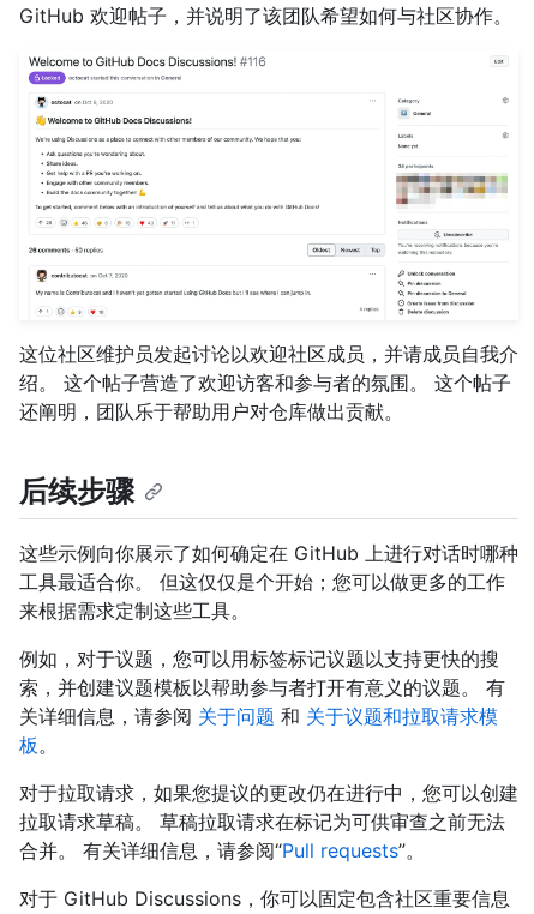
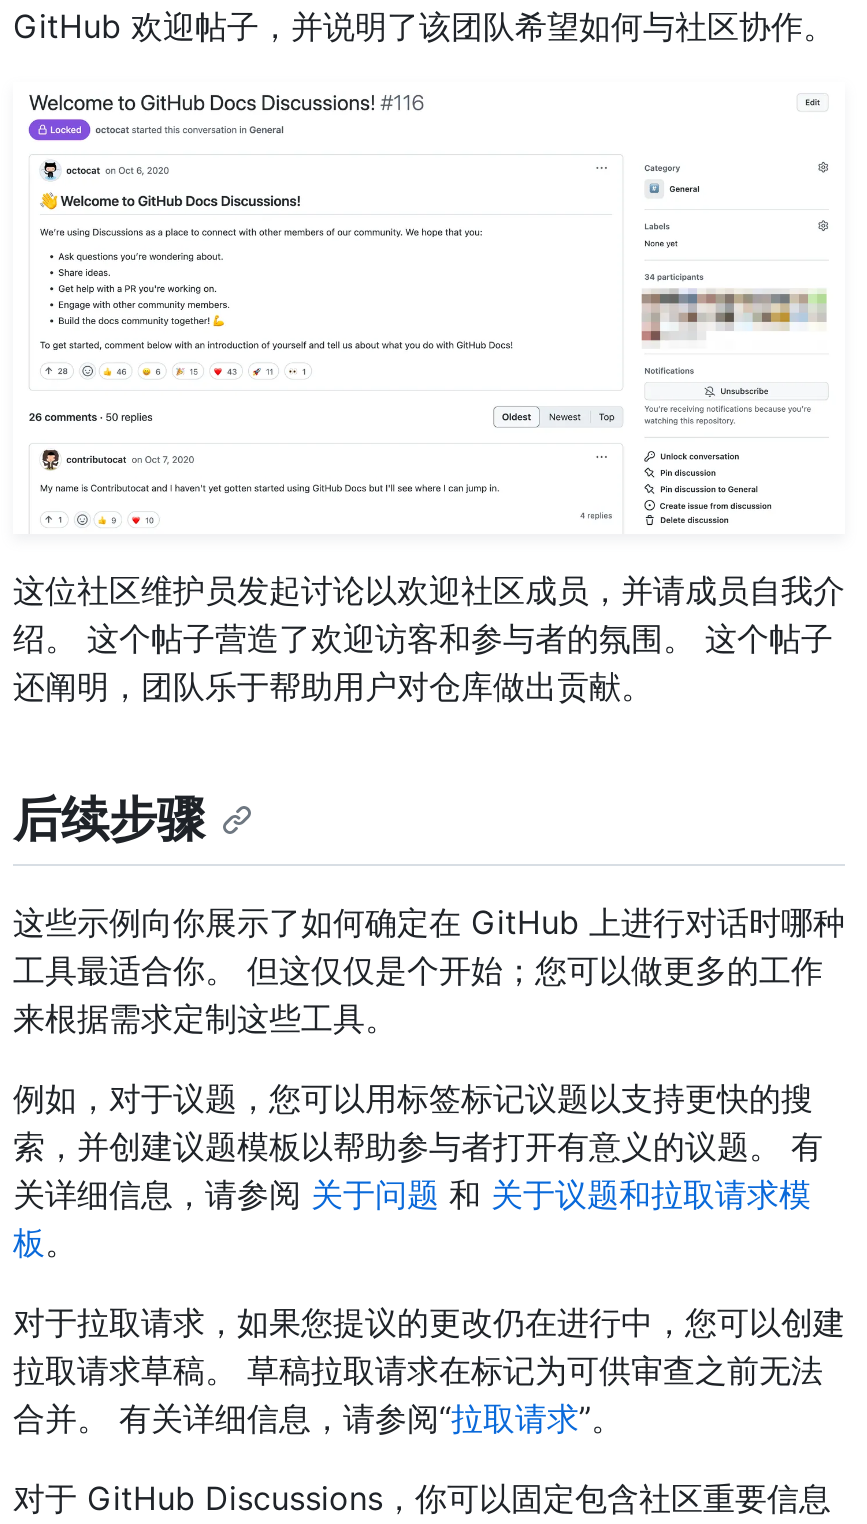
[19,839,425,863] 合并。 有关详细信息，请参阅“Pull requests”。 -> [13,1399,623,1439] 合并。 有关详细信息，请参阅“拉取请求”。

